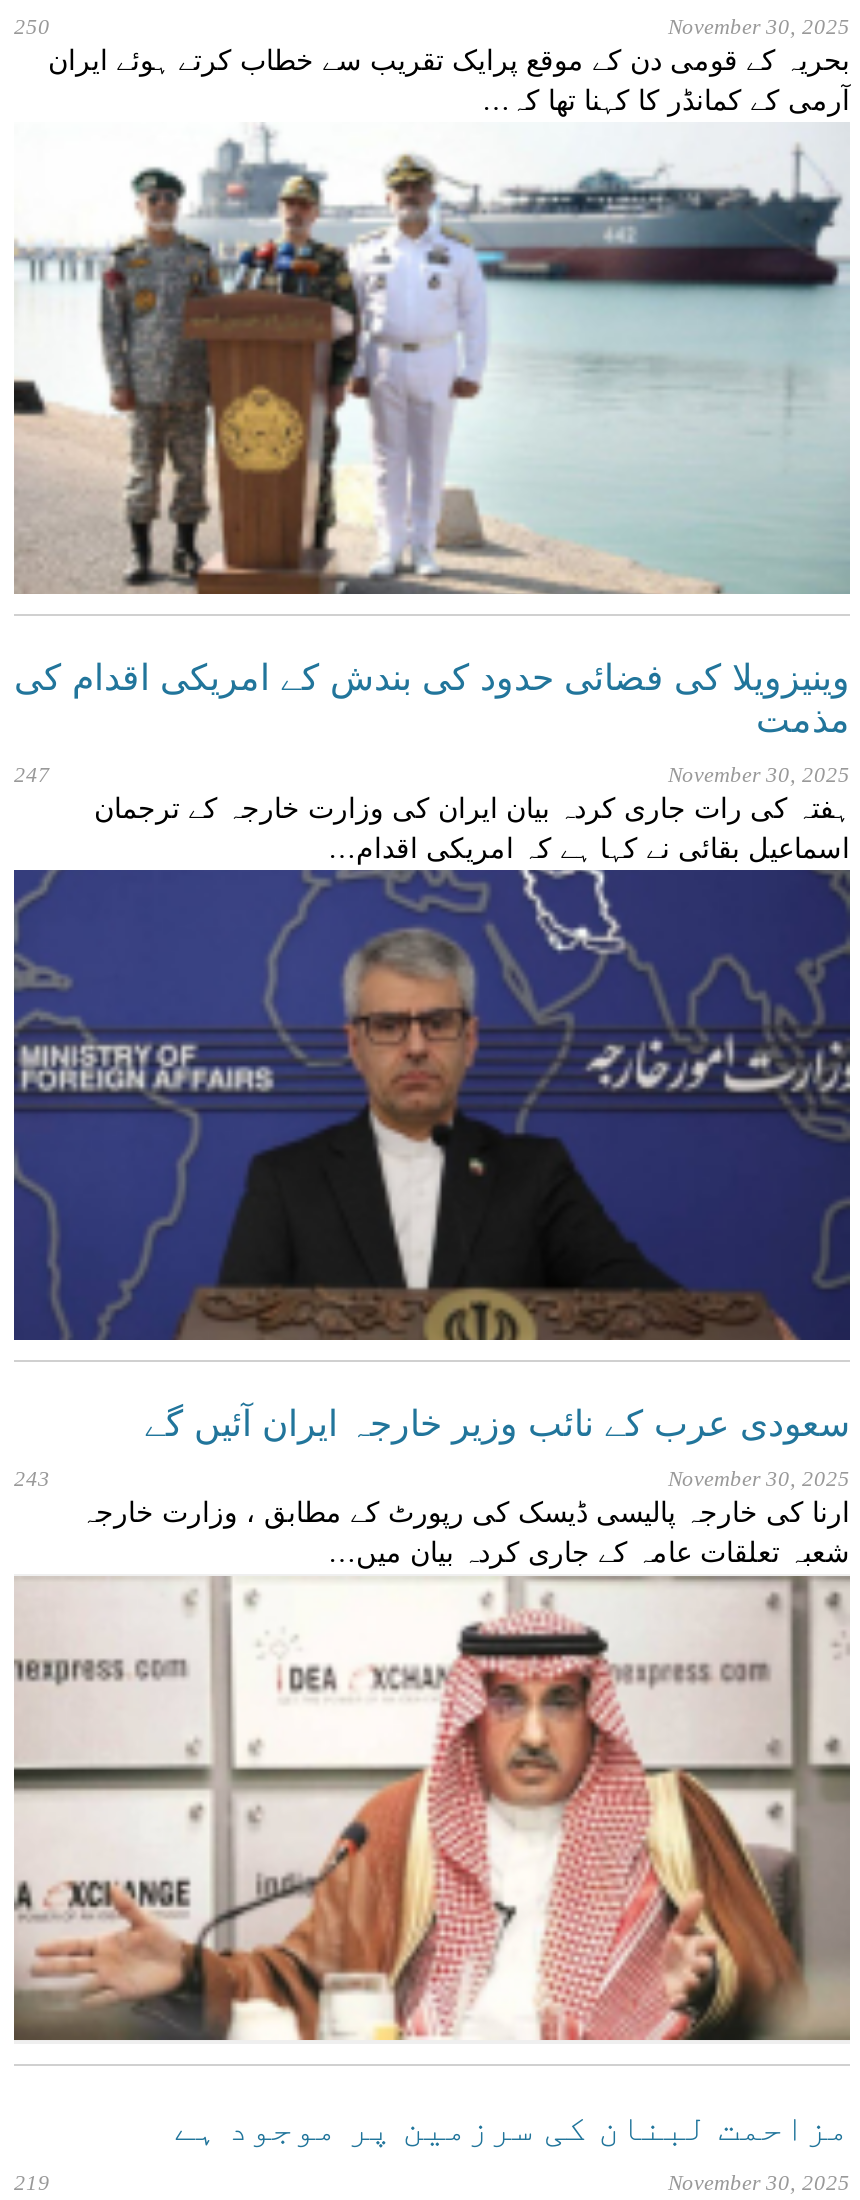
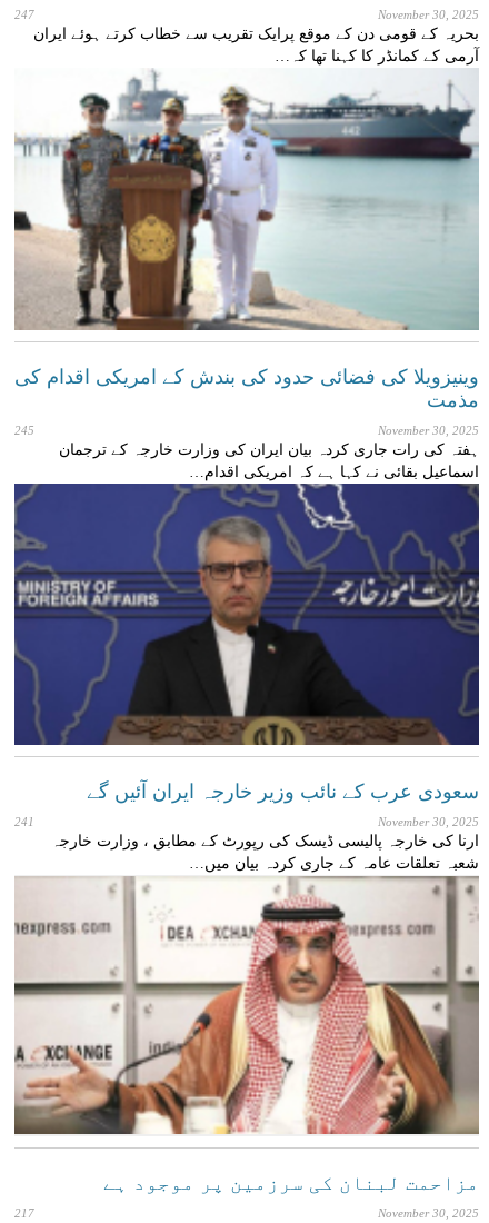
[14,15,50,39] 250 -> [14,8,34,22] 247
[14,761,50,785] 247 -> [14,423,34,436] 245
[14,1465,50,1489] 243 -> [14,815,34,828] 241
[14,2170,50,2194] 219 -> [14,1206,34,1219] 217

